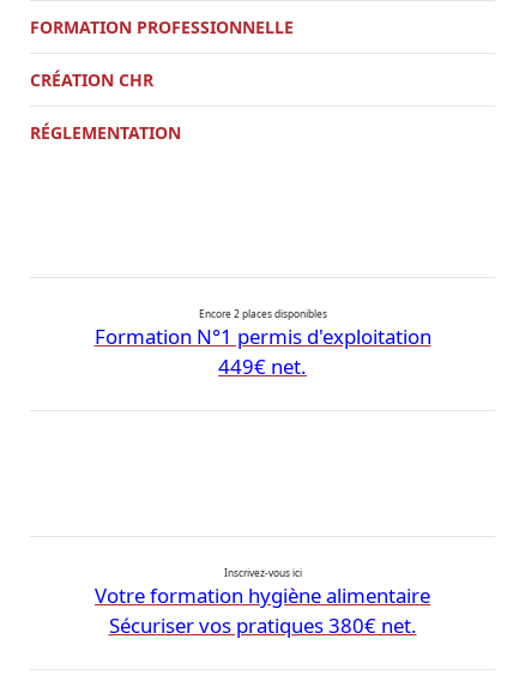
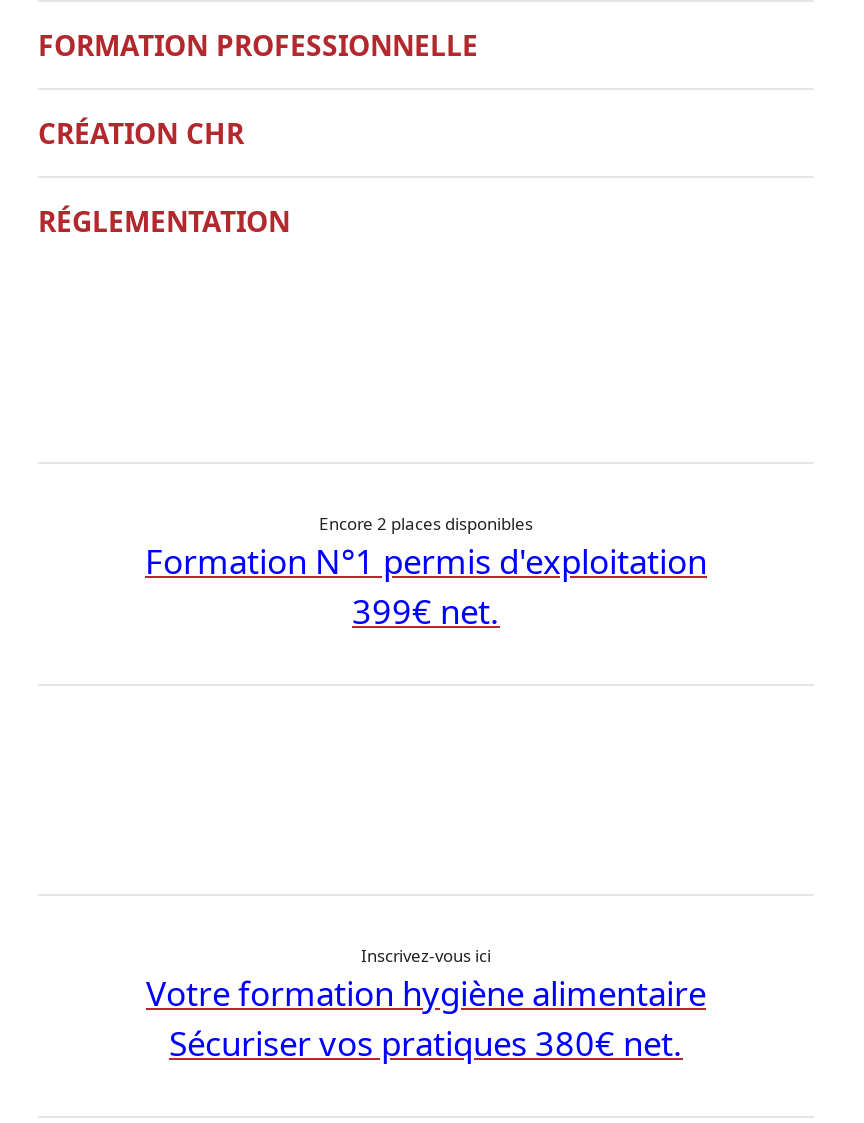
[218,352,307,380] 449€ net. -> [352,588,500,634] 399€ net.

